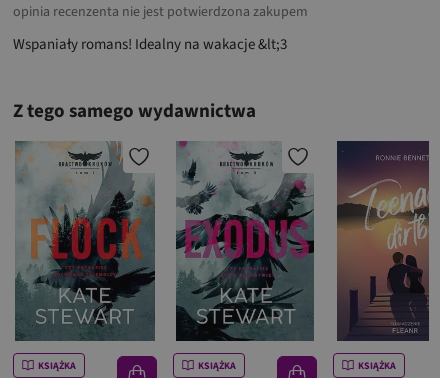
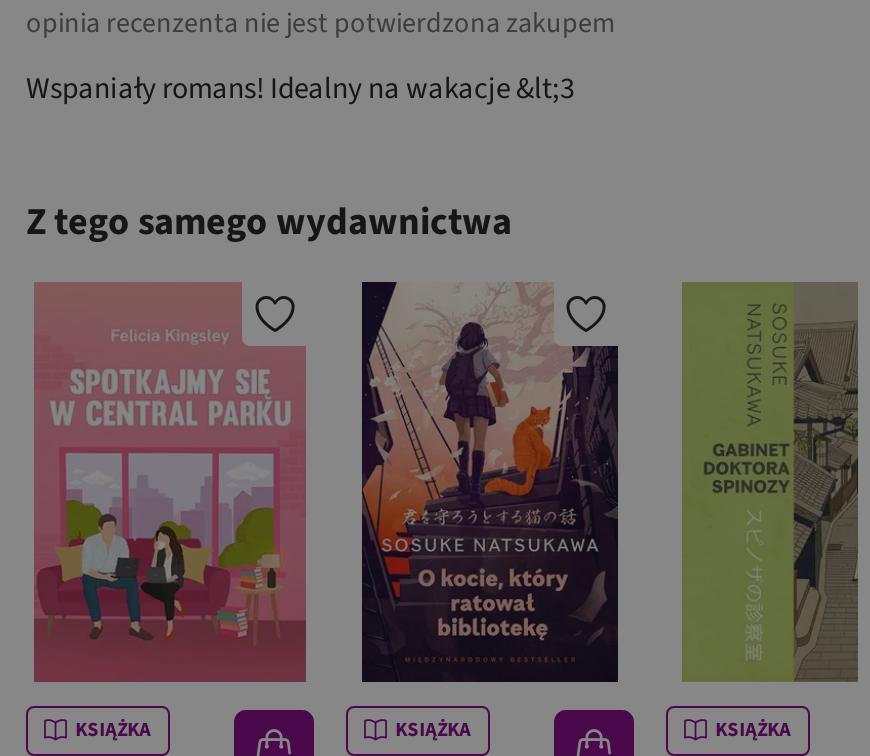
[14,140,156,342] [image] -> [30,282,310,684] [image]
[175,140,315,342] [image] -> [352,280,628,684] [image]
[336,140,430,342] [image] -> [674,280,860,684] [image]

